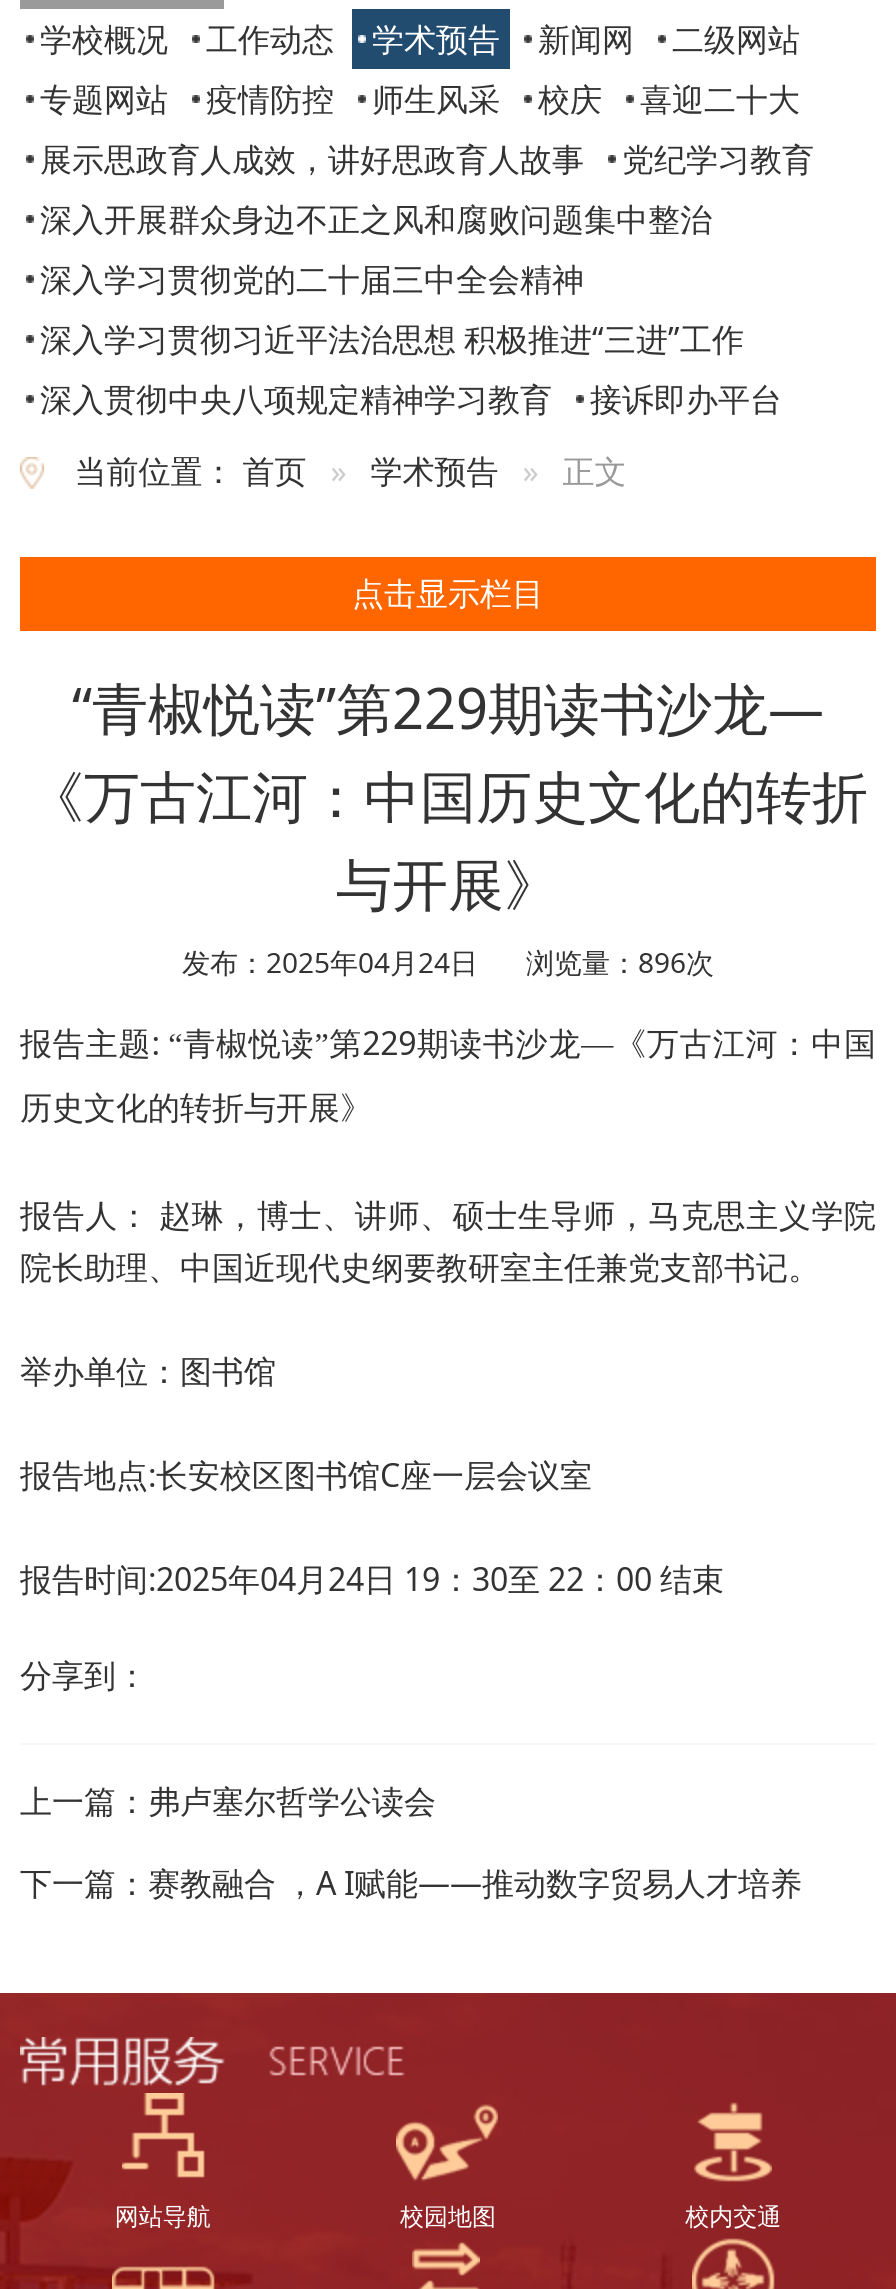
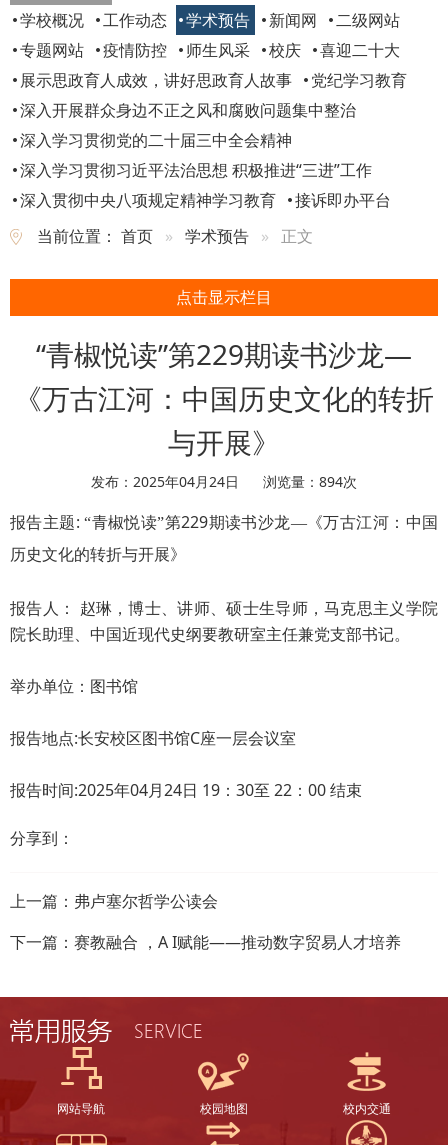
[182,942,714,980] 发布：2025年04月24日 浏览量：896次 -> [91,471,357,490] 发布：2025年04月24日 浏览量：894次

